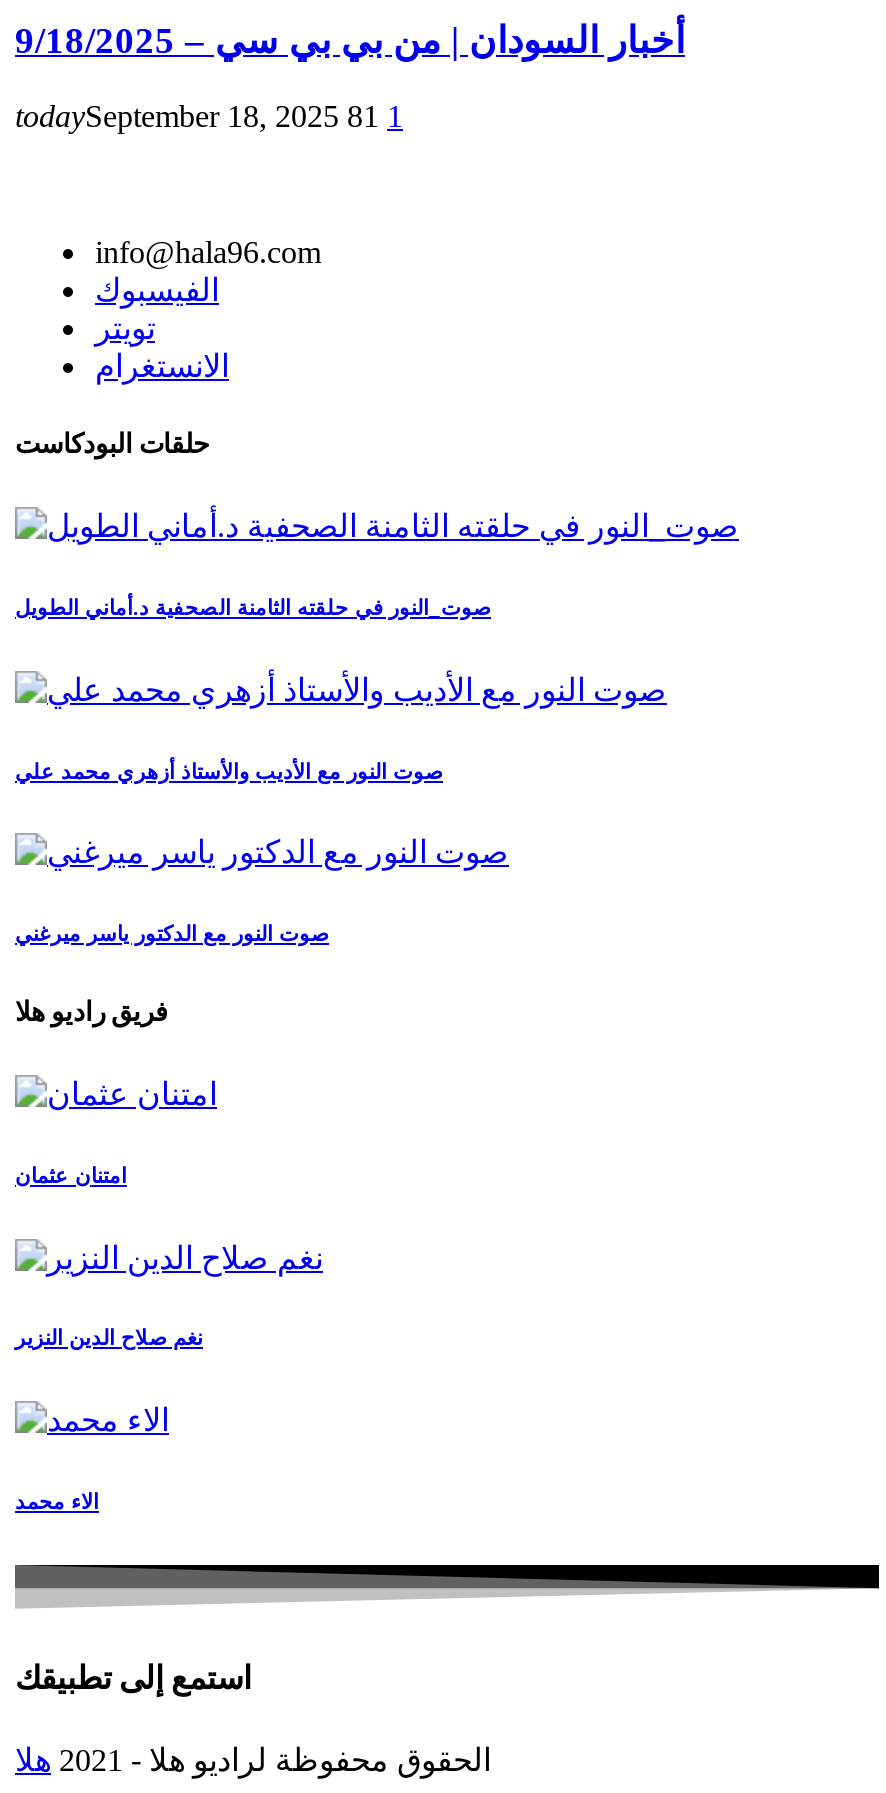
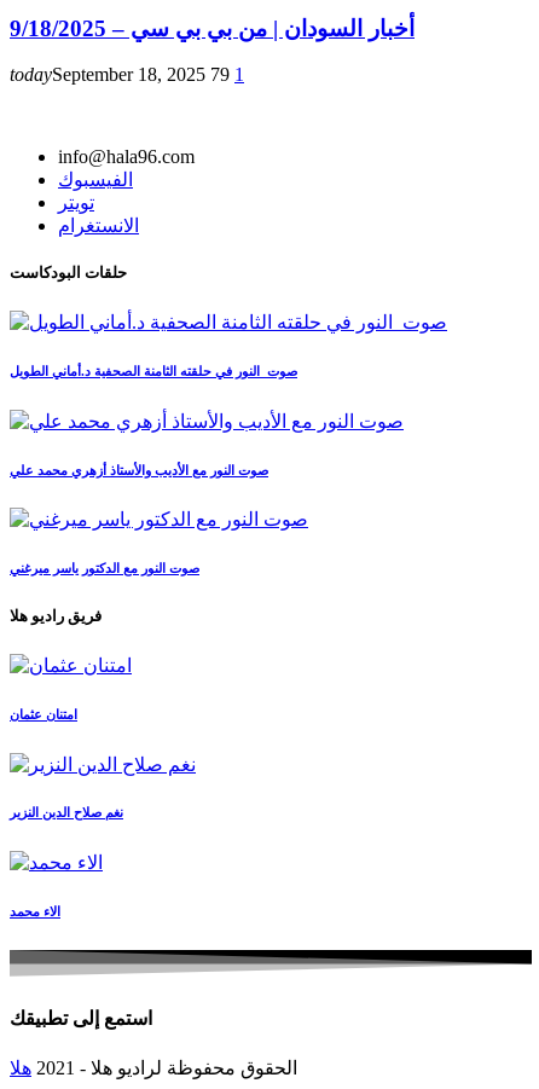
[15,99,403,133] todaySeptember 18, 2025 81 1 -> [10,64,244,85] todaySeptember 18, 2025 79 1

